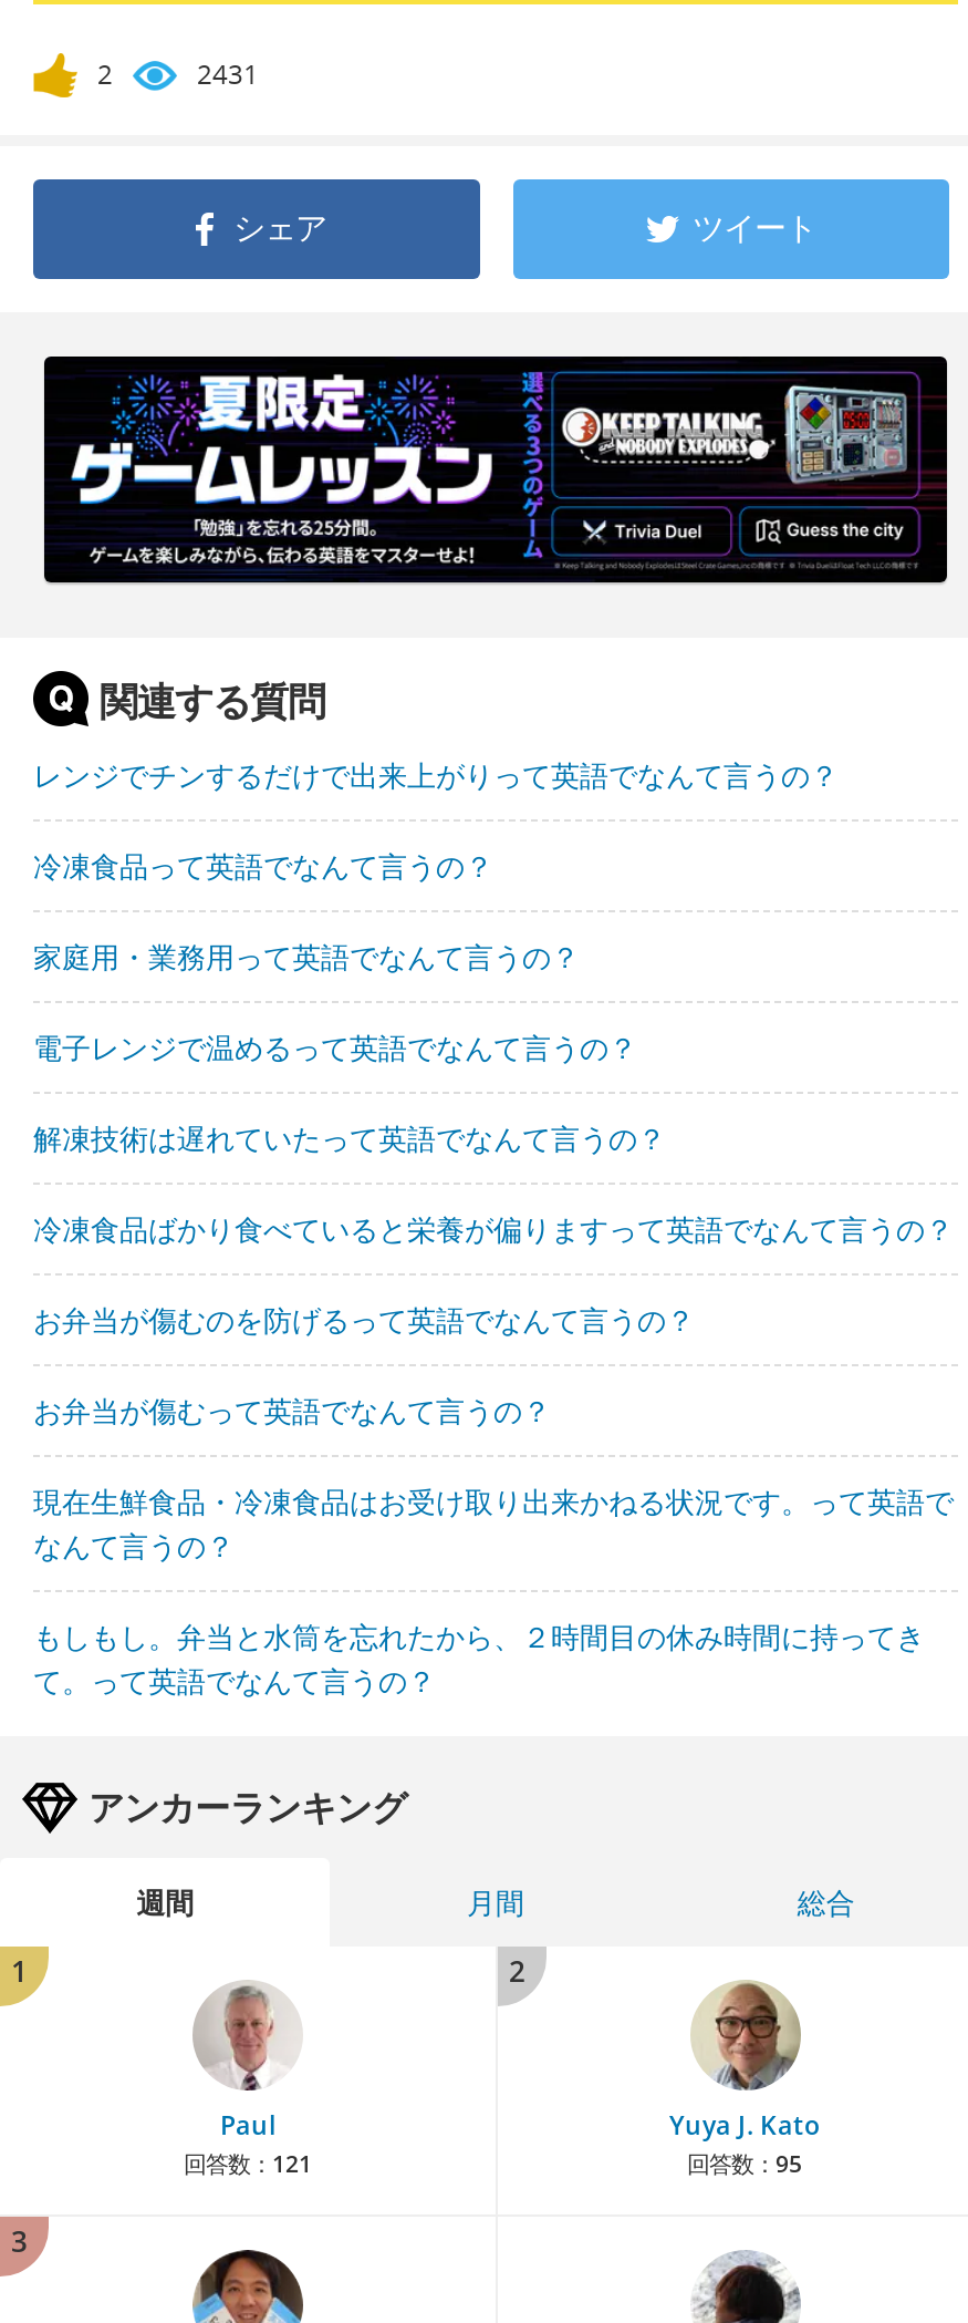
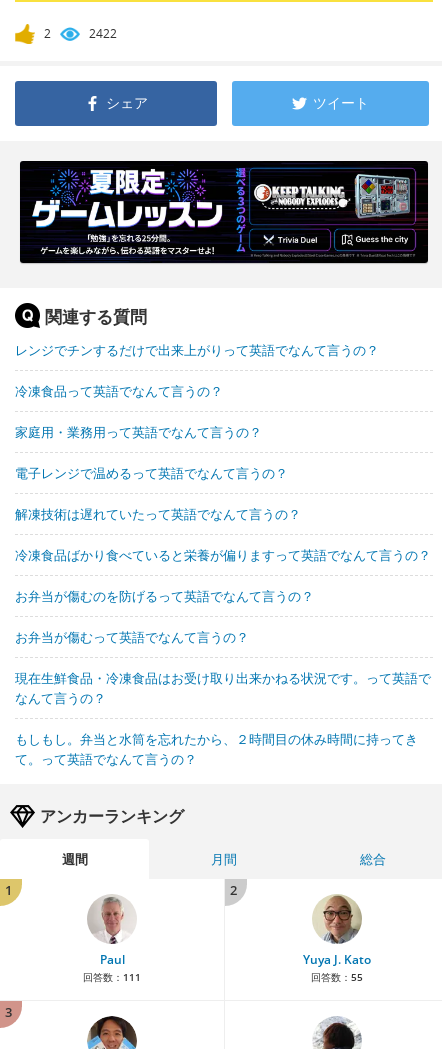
[197,55,259,93] 2431 -> [89,25,117,42] 2422
[184,2148,312,2179] 回答数：121 -> [83,970,141,984] 回答数：111
[687,2148,802,2179] 回答数：95 -> [310,970,362,984] 回答数：55

